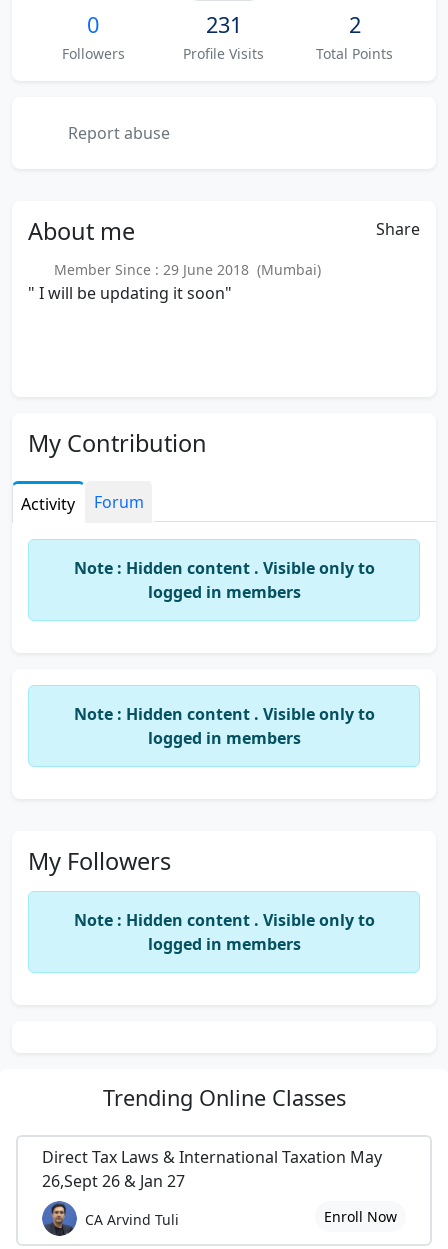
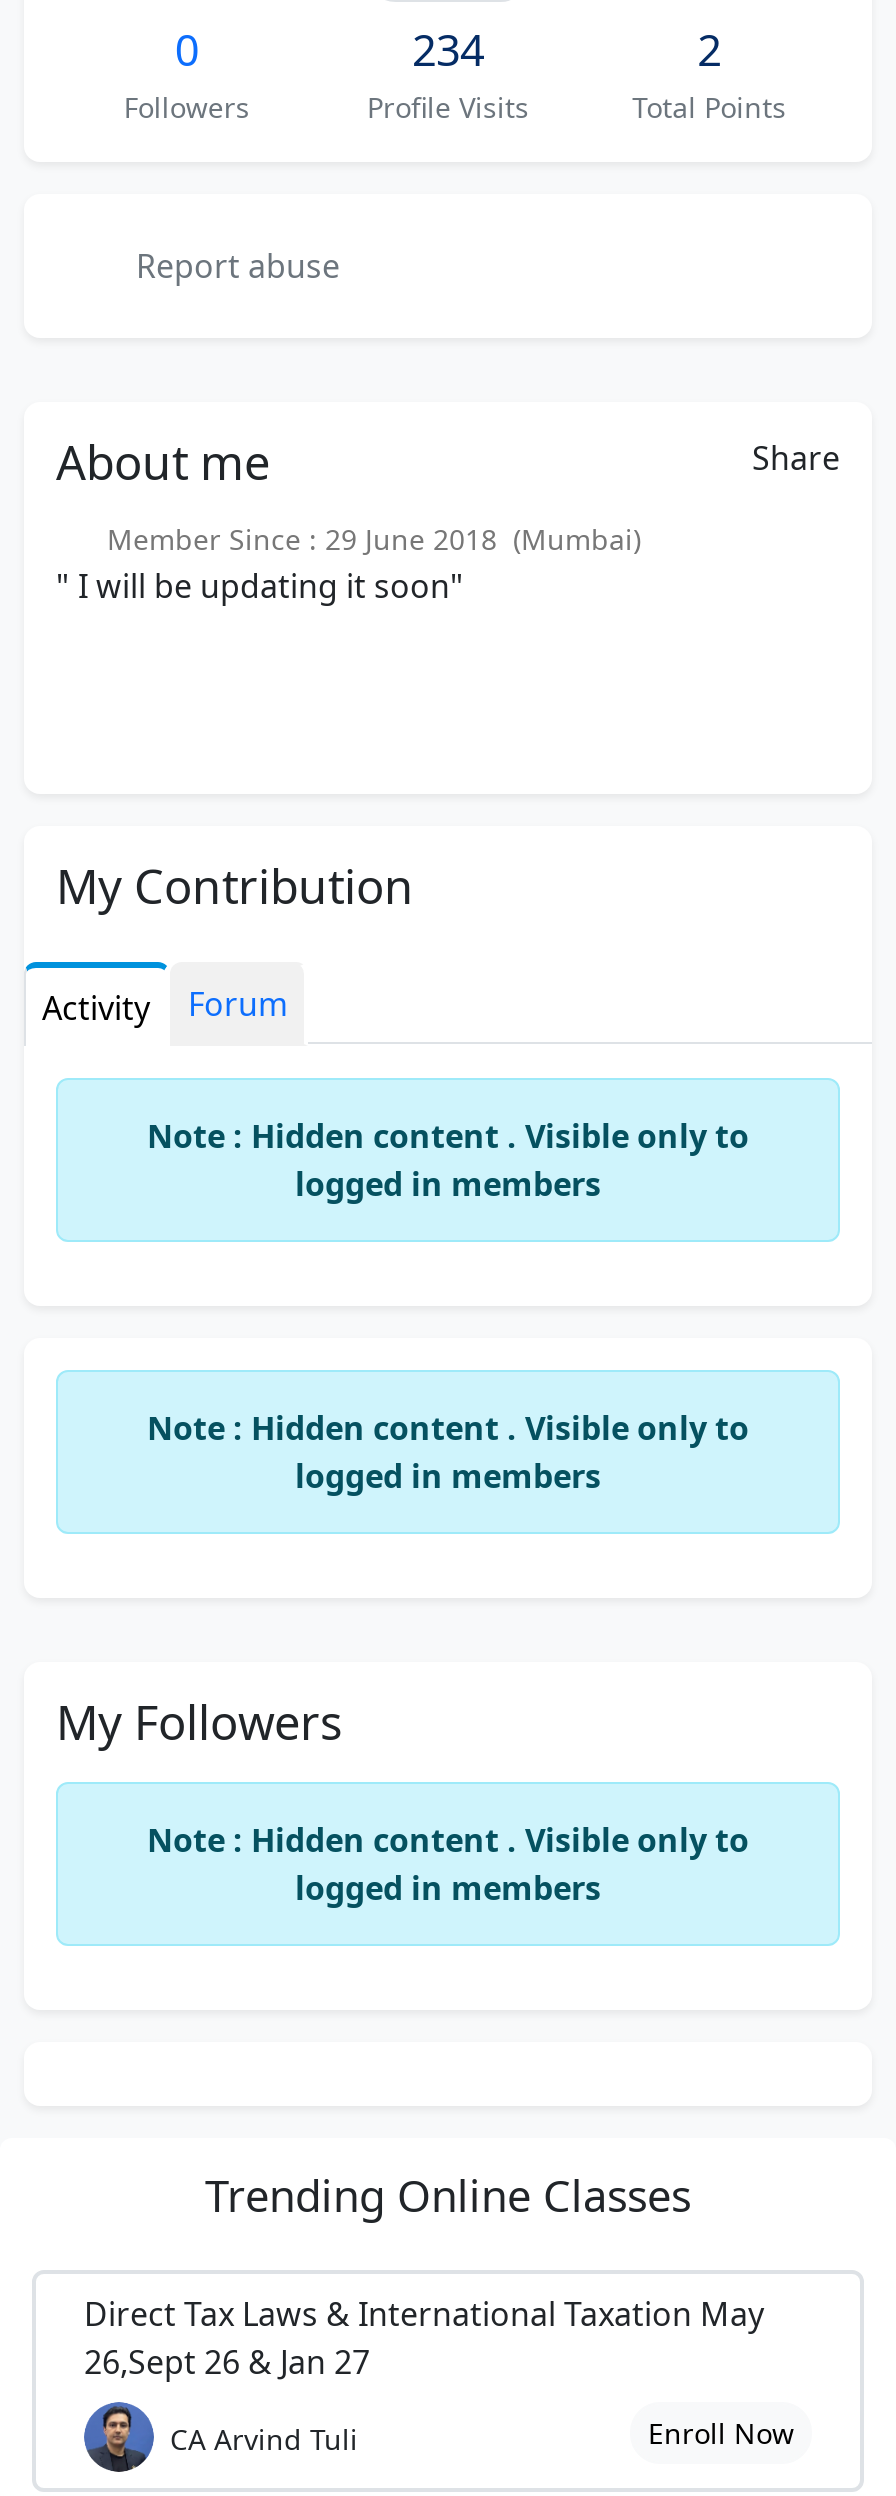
[206,10,242,39] 231 -> [412,20,484,78] 234

